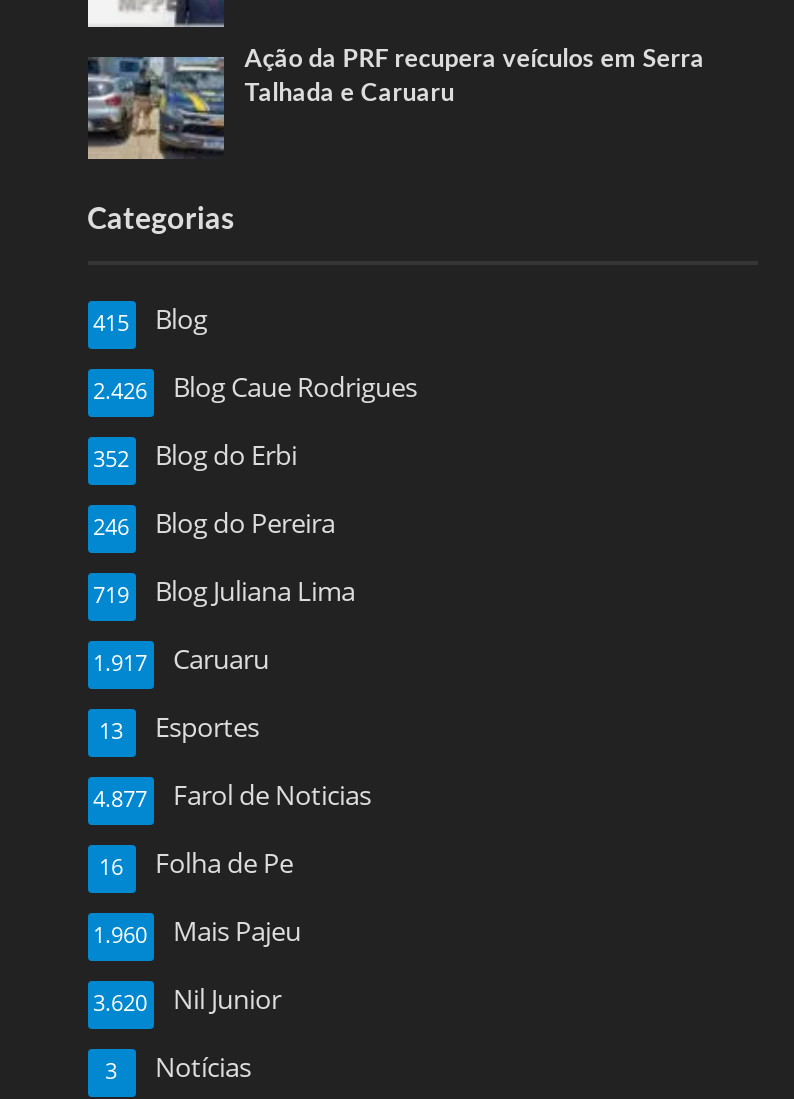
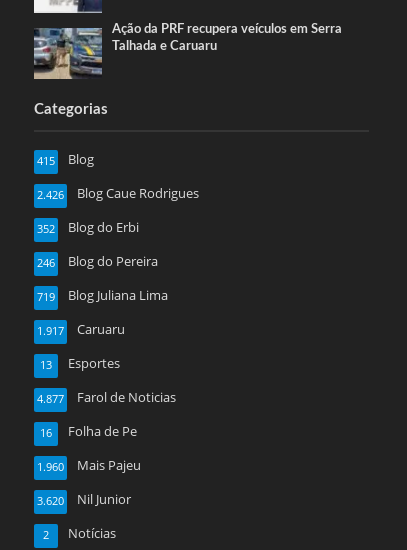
[105,1049,251,1085] 3 Notícias -> [42,524,115,542] 2 Notícias

